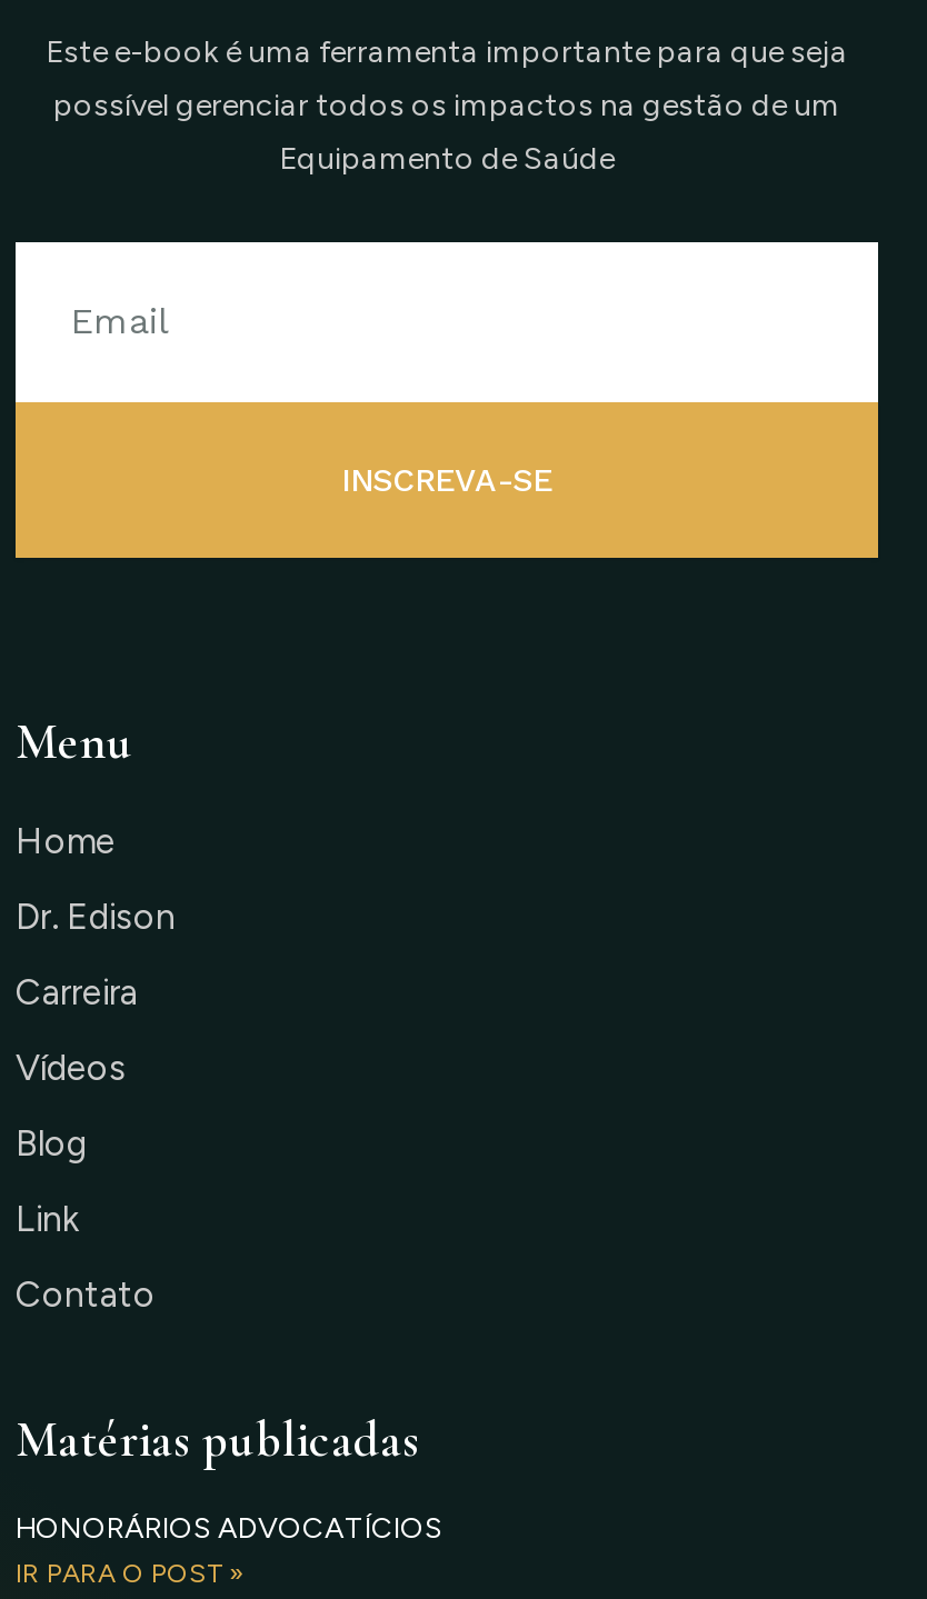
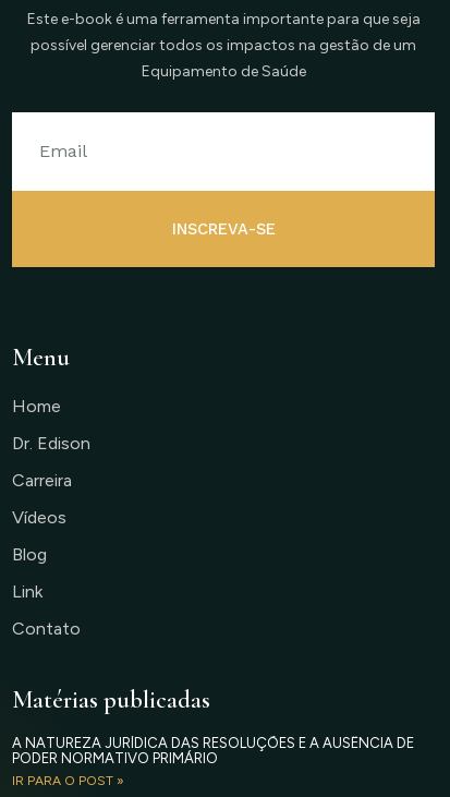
[16,1510,442,1543] HONORÁRIOS ADVOCATÍCIOS -> [12,734,414,766] A NATUREZA JURÍDICA DAS RESOLUÇÕES E A AUSÊNCIA DE | PODER NORMATIVO PRIMÁRIO

